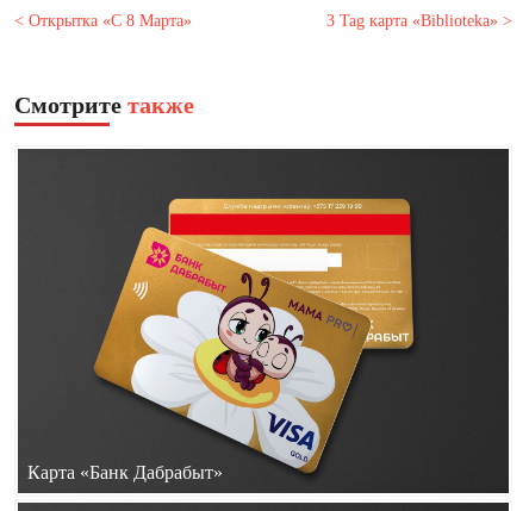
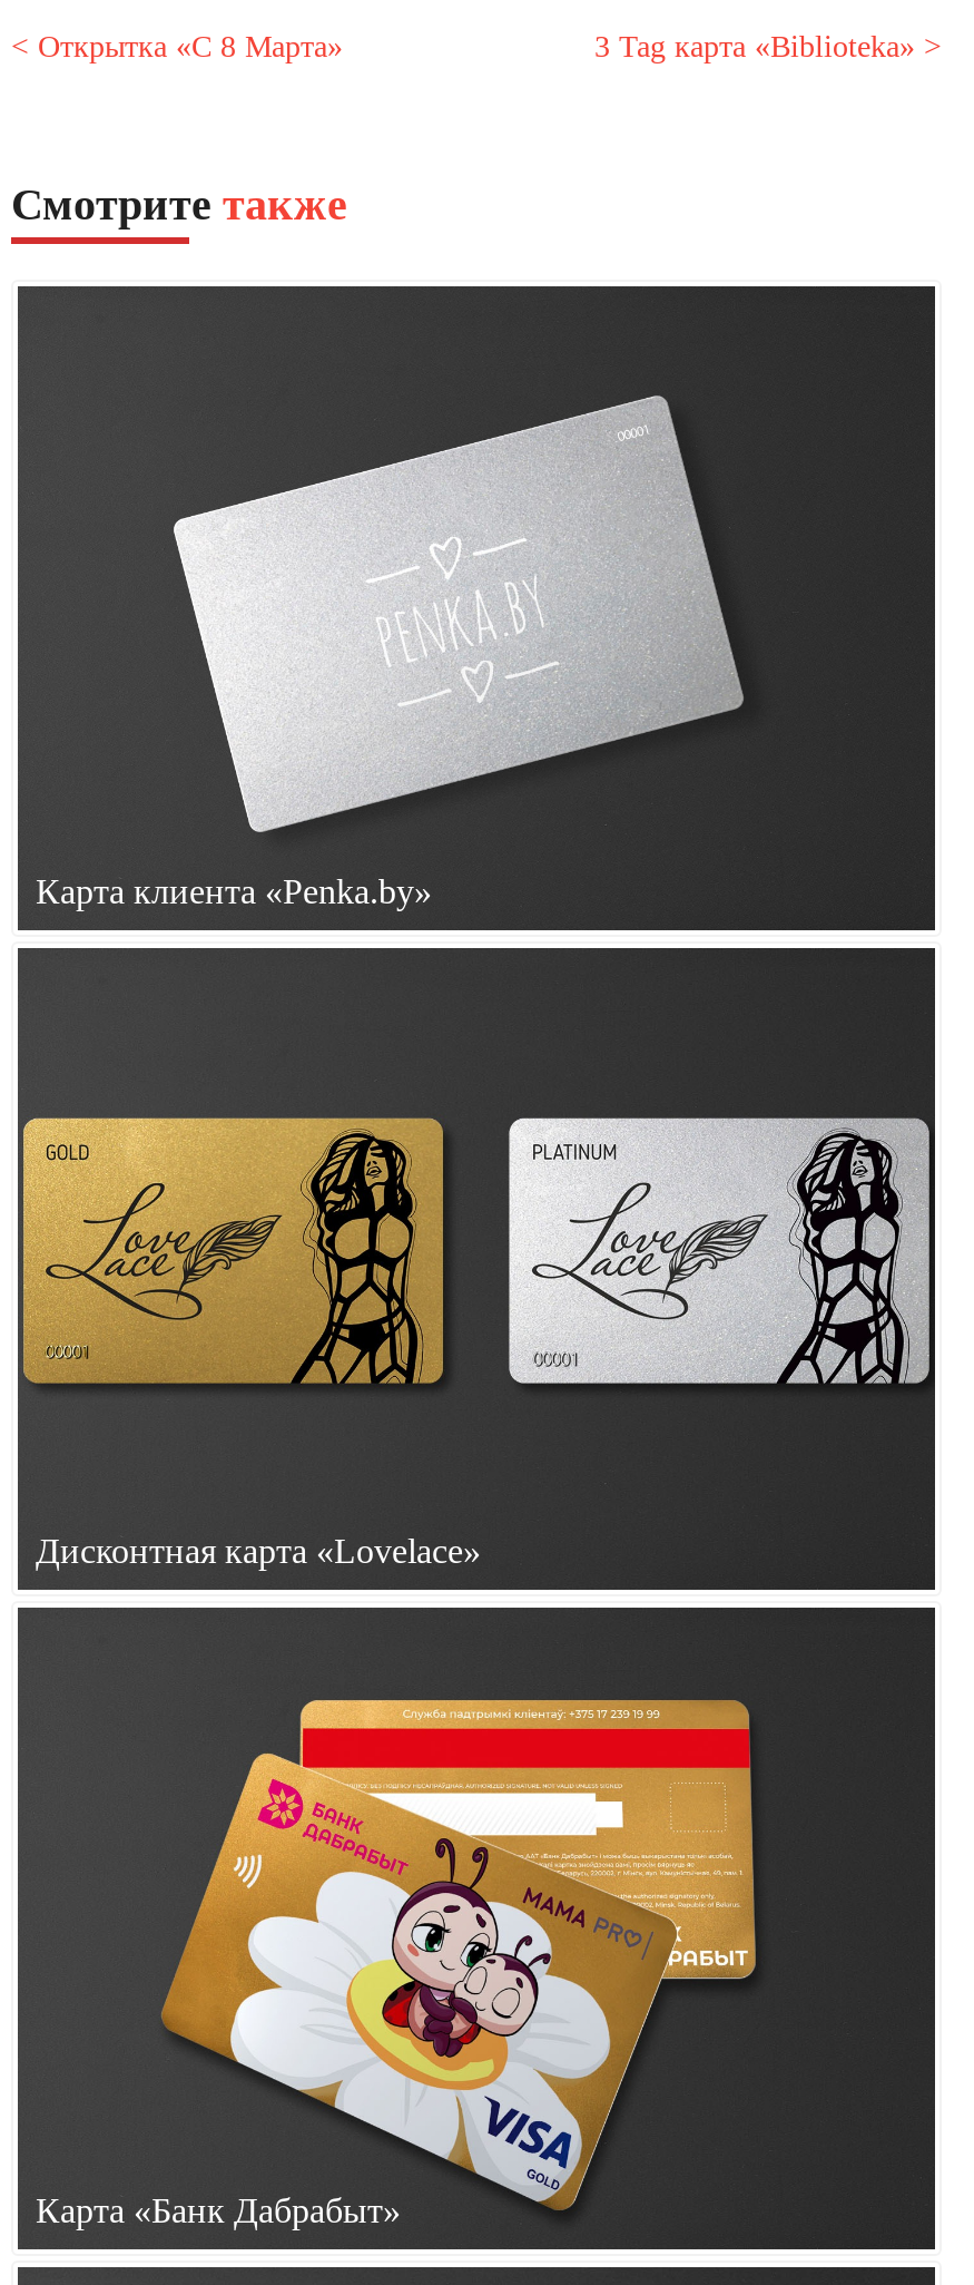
none -> [20,1115,443,1387] [image]
none -> [36,380,755,910] [image] | Карта клиента «Penka.by»
none -> [36,1532,481,1570] Дисконтная карта «Lovelace»
none -> [508,1115,931,1385] [image]

